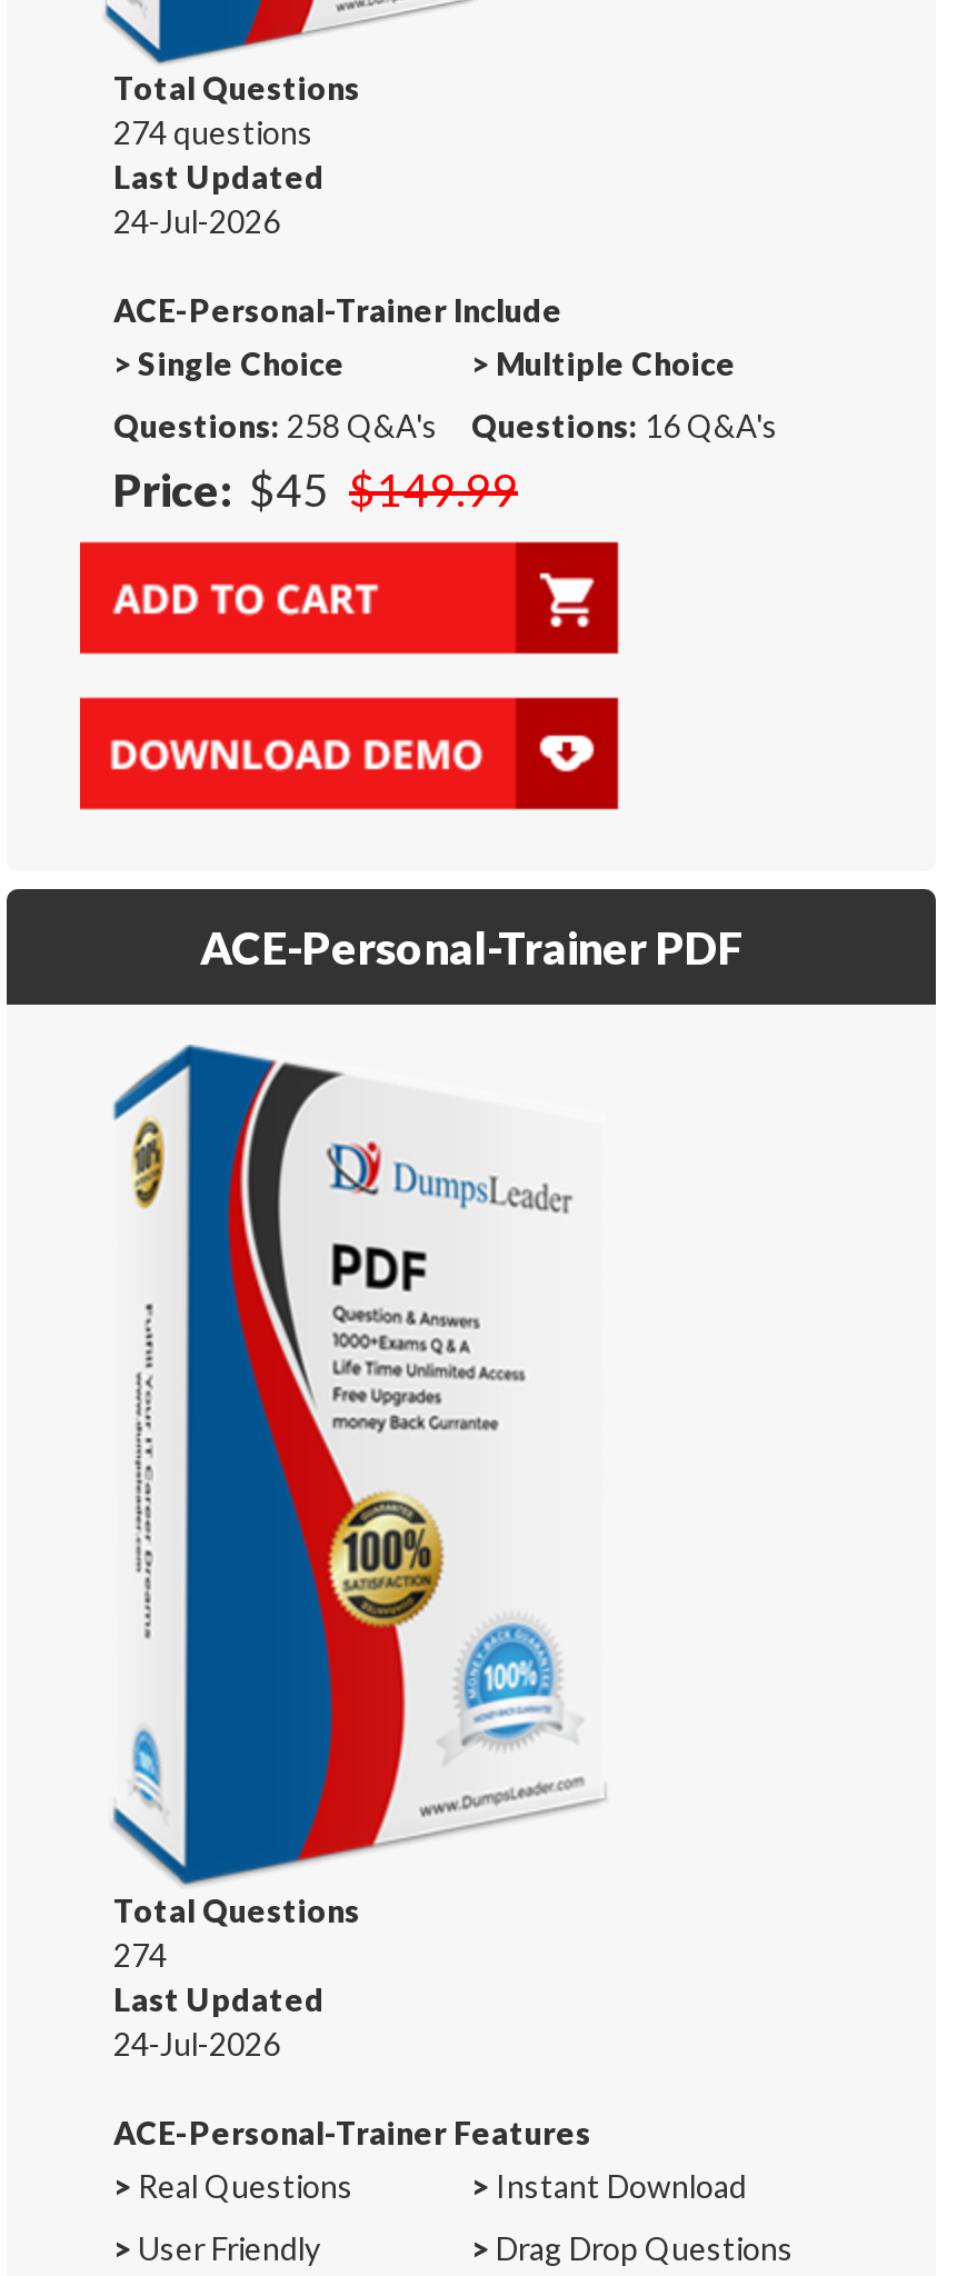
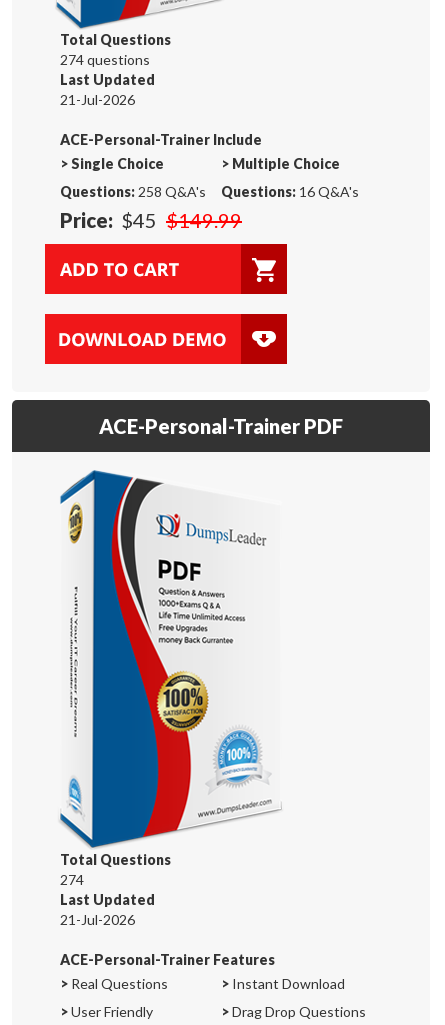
[113,202,280,240] 24-Jul-2026 -> [60,91,135,108] 21-Jul-2026
[113,2024,280,2062] 24-Jul-2026 -> [60,911,135,928] 21-Jul-2026

